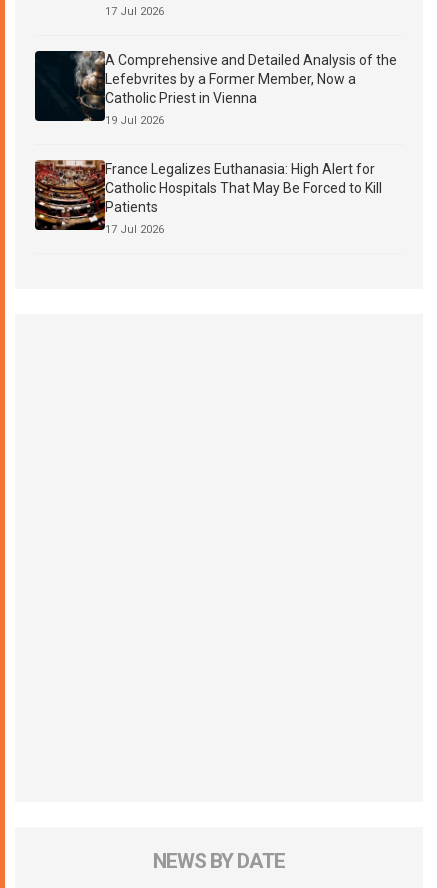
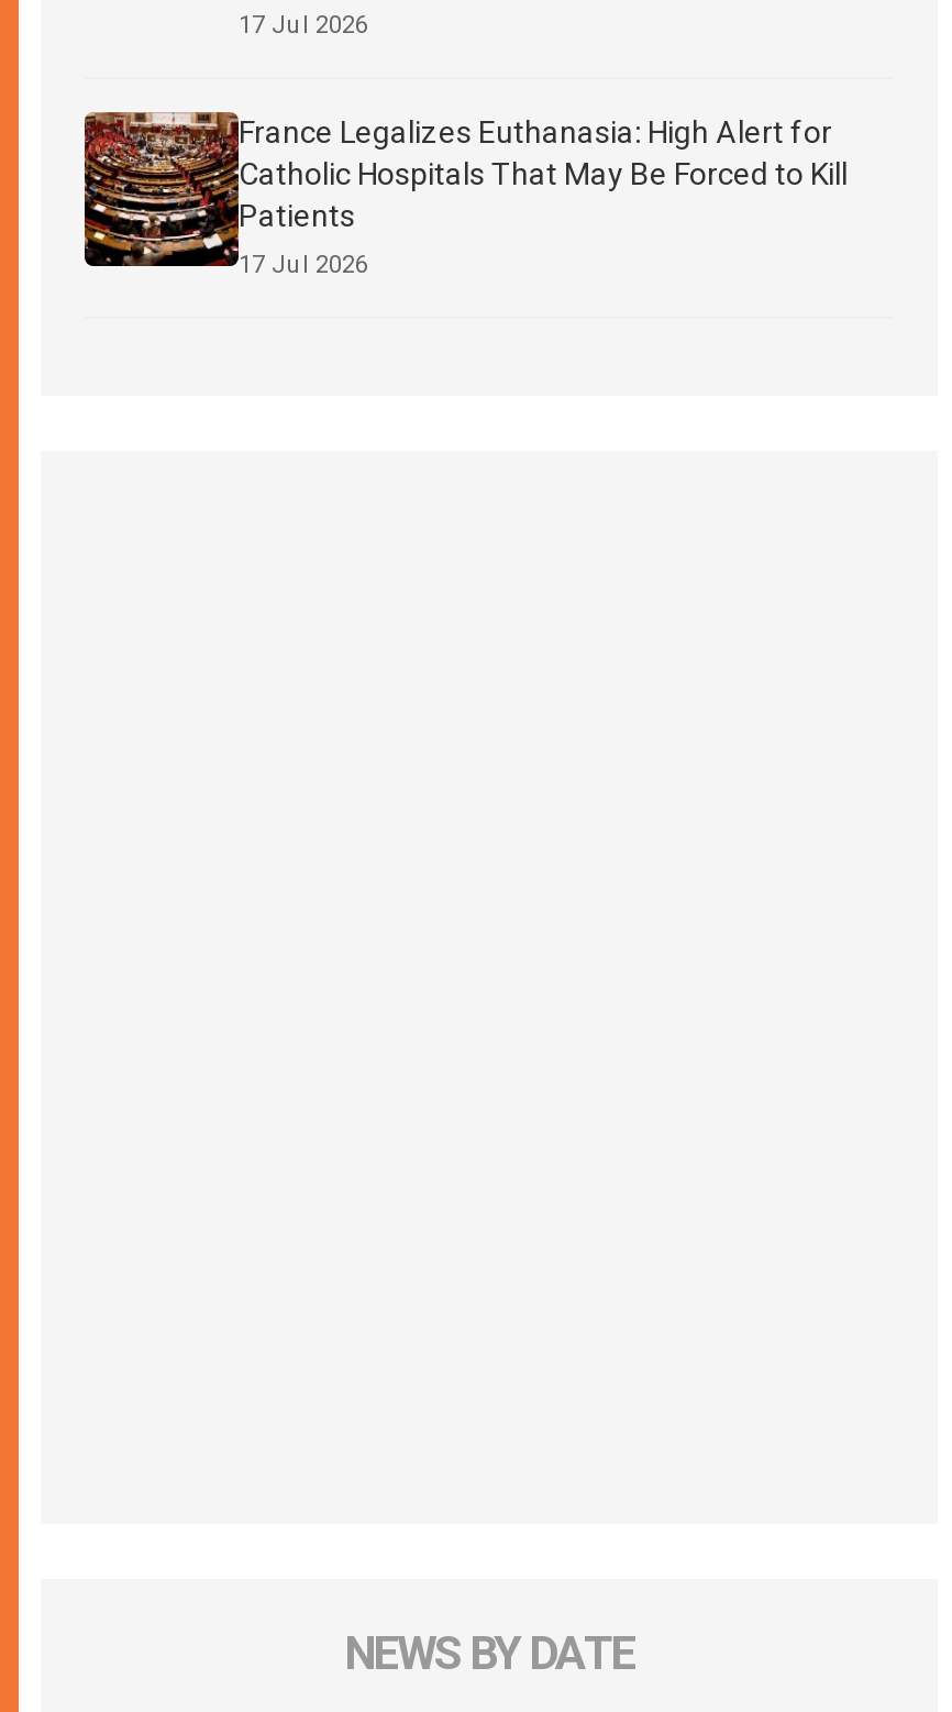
[34,50,397,127] [image] | A Comprehensive and Detailed Analysis of the | Lefebvrites by a Former Member, Now a | Catholic Priest in Vienna | 19 Jul 2026 -> none

